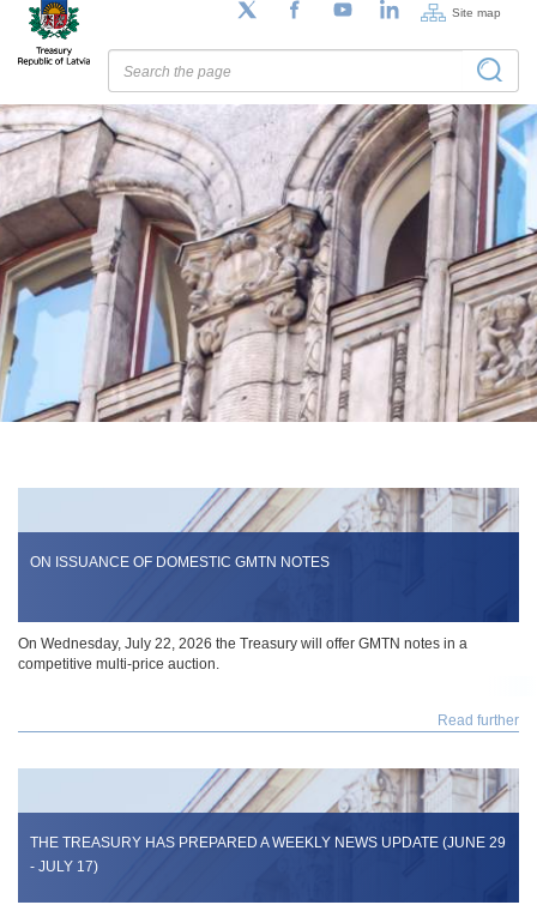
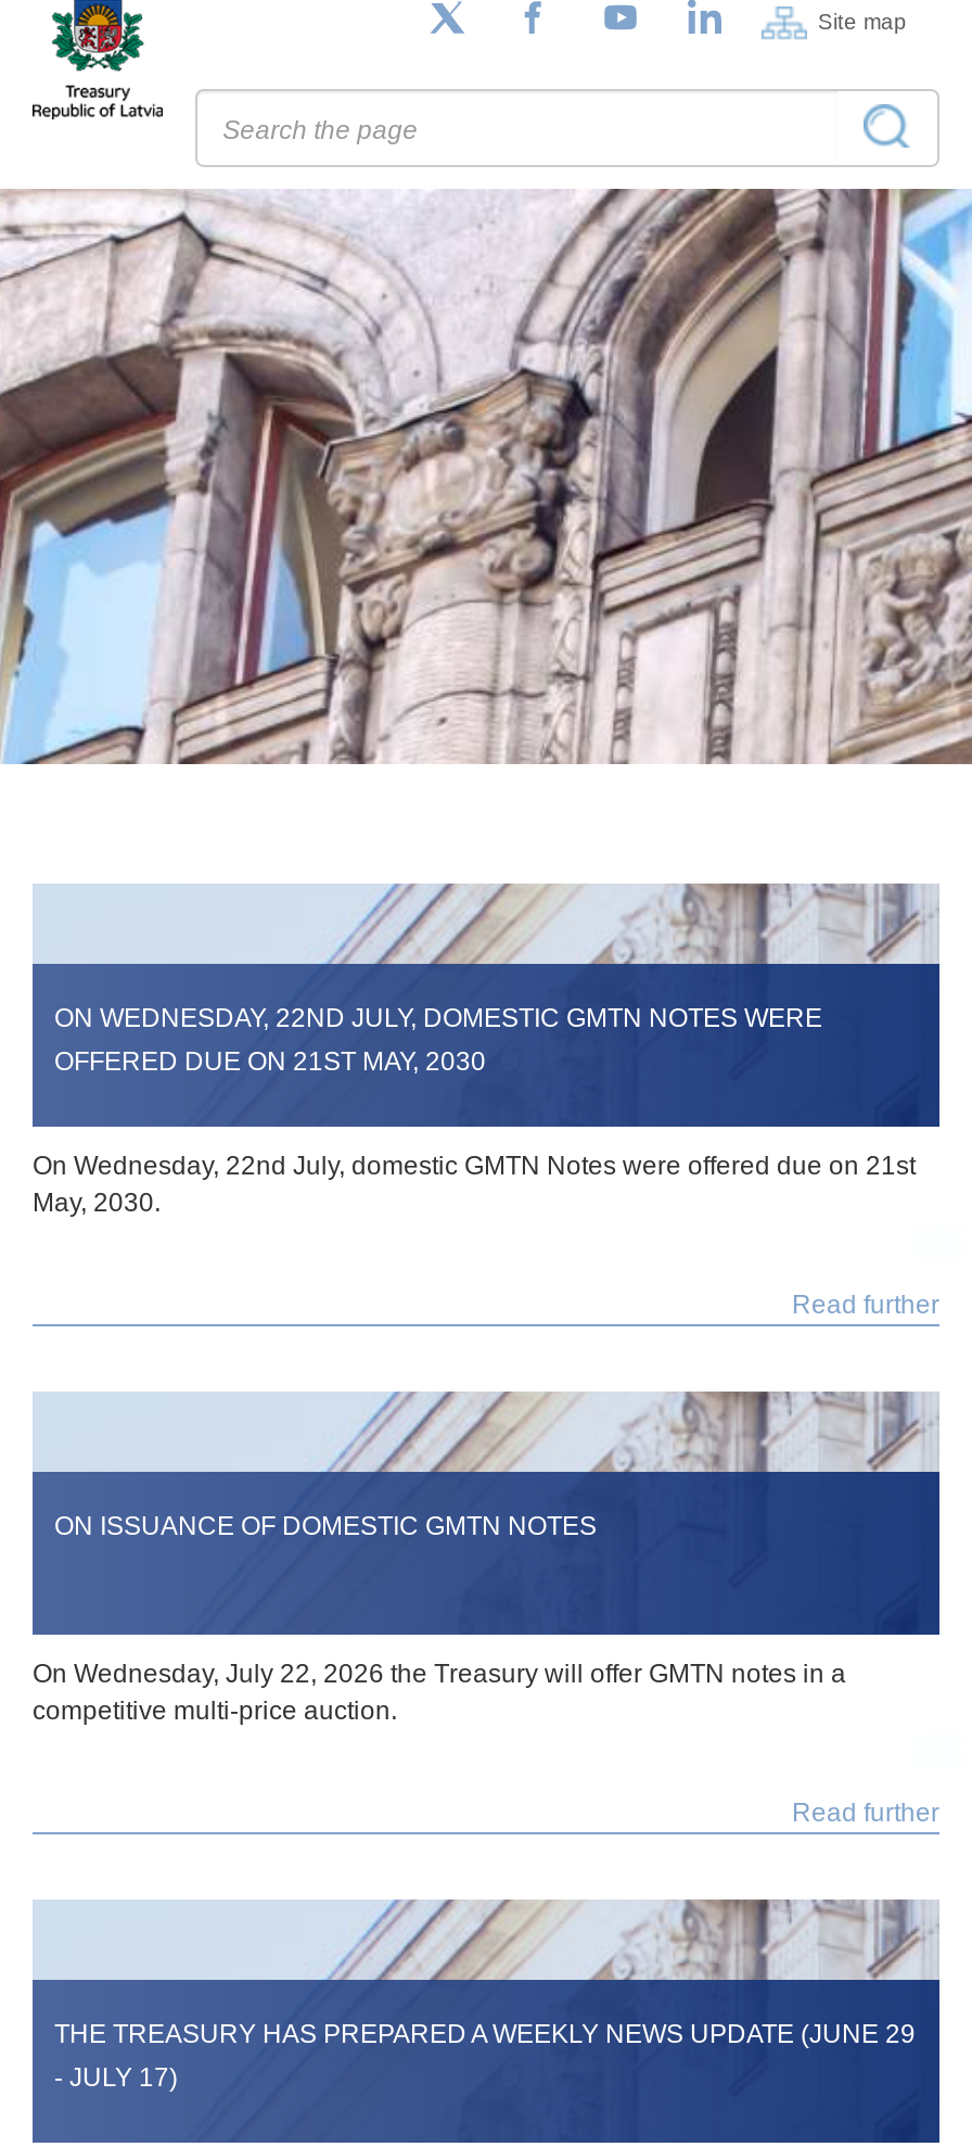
none -> [33,1003,939,1320] ON WEDNESDAY, 22ND JULY, DOMESTIC GMTN NOTES WERE | OFFERED DUE ON 21ST MAY, 2030 | On Wednesday, 22nd July, domestic GMTN Notes were offered due on 21st | May, 2030. | Read further

